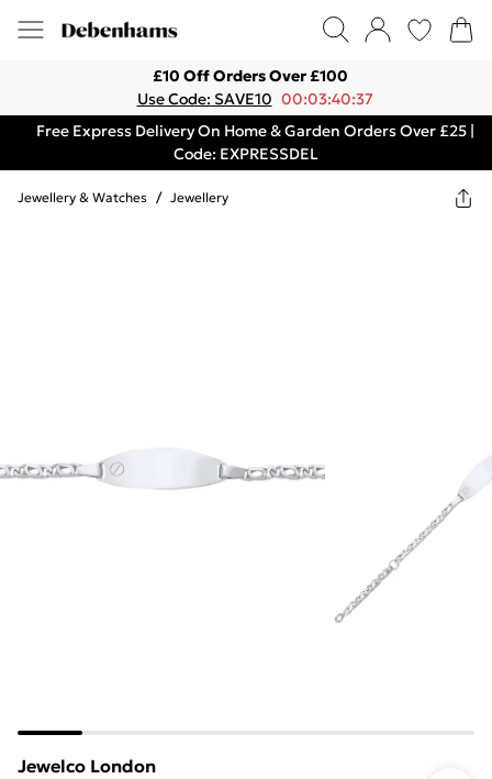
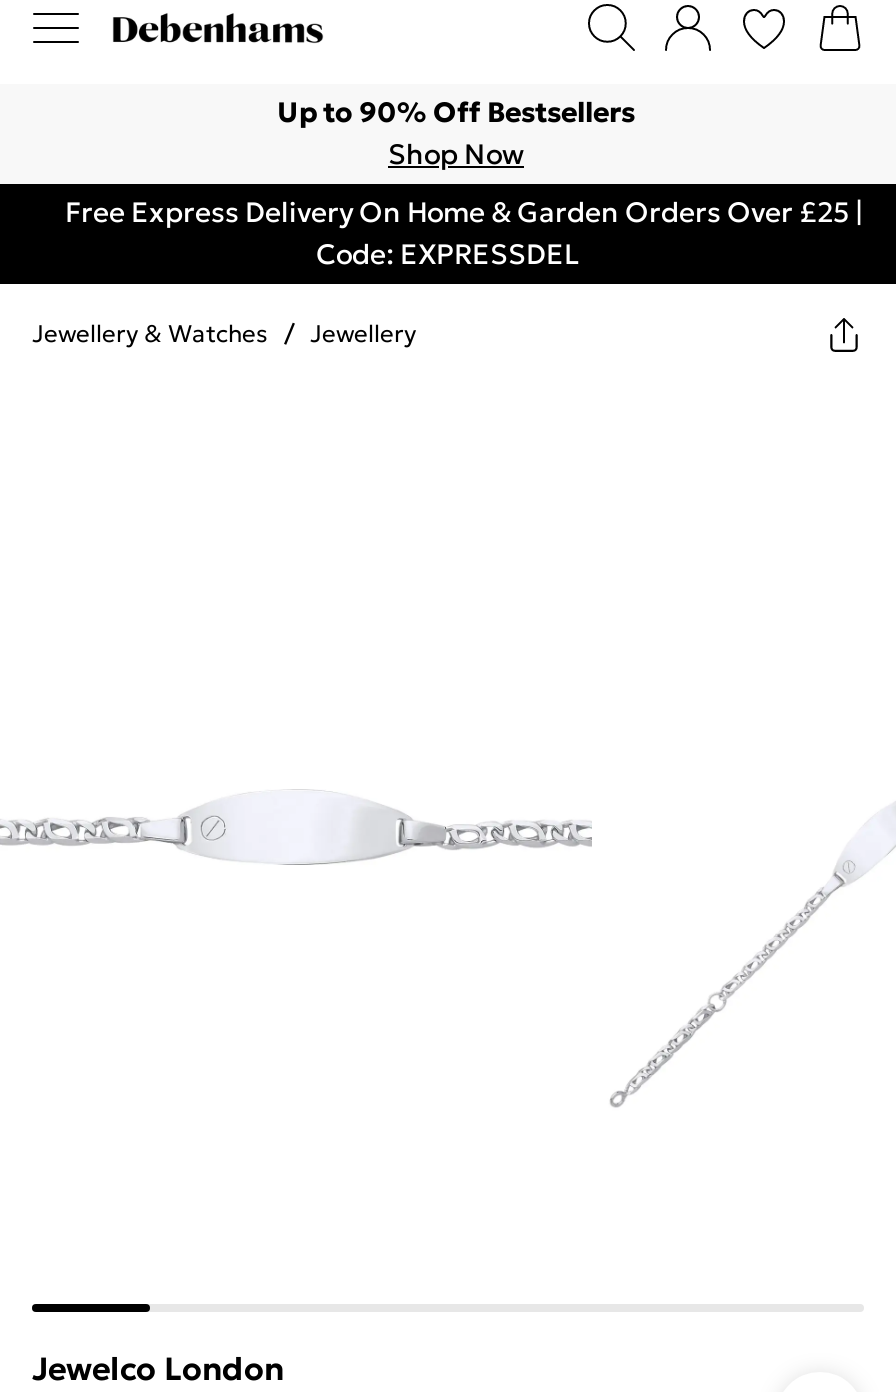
[137,66,373,109] £10 Off Orders Over £100 | Use Code: SAVE10 00:03:40:37 -> [277,94,635,172] Up to 90% Off Bestsellers | Shop Now

